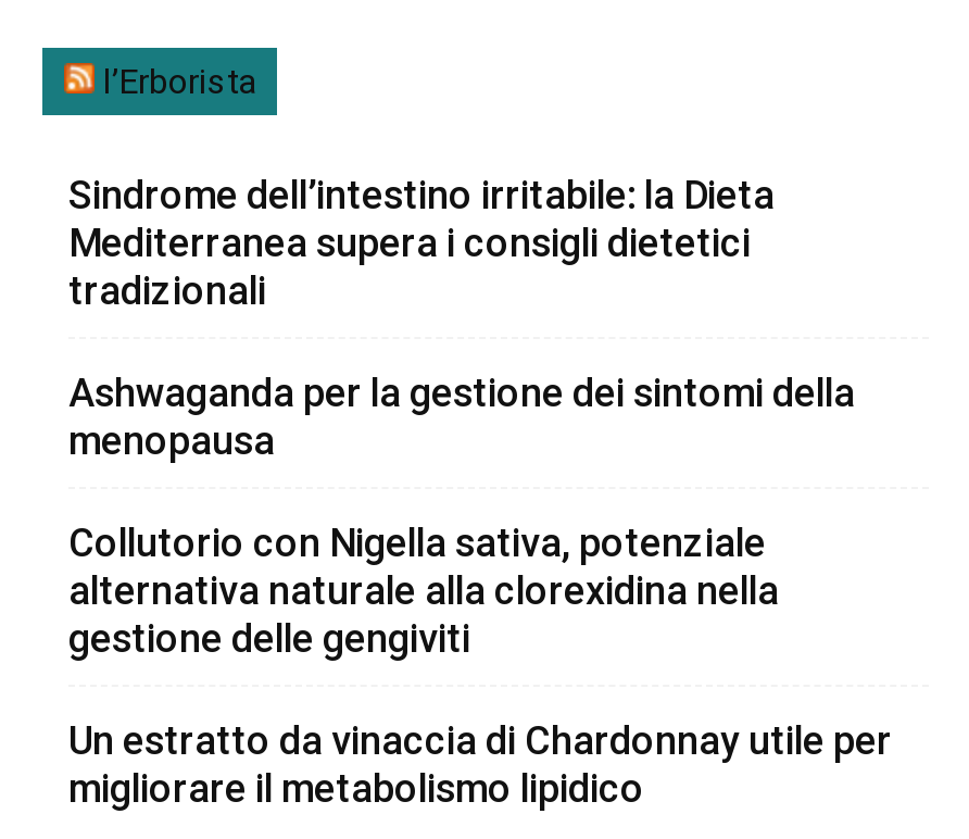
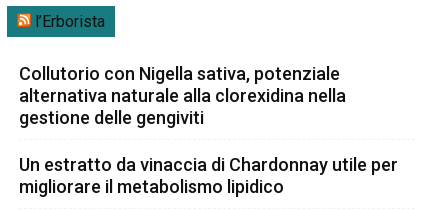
[68,173,855,464] Sindrome dell’intestino irritabile: la Dieta | Mediterranea supera i consigli dietetici | tradizionali | Ashwaganda per la gestione dei sintomi della | menopausa -> none

